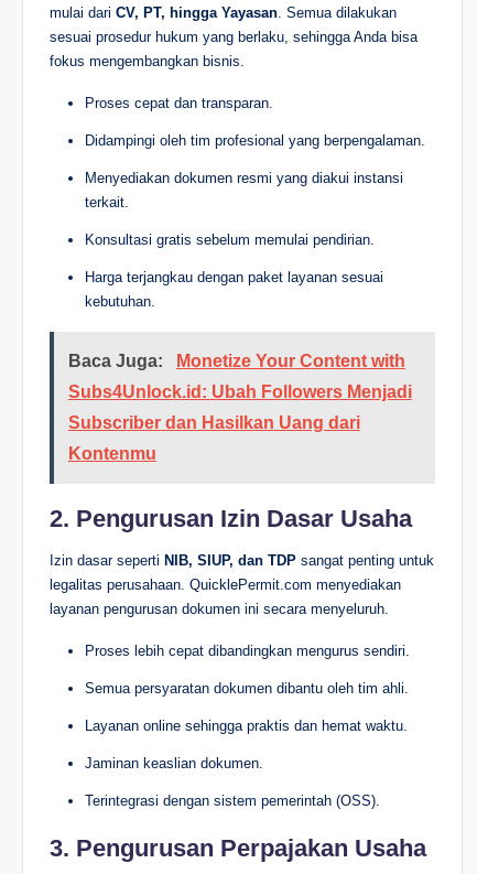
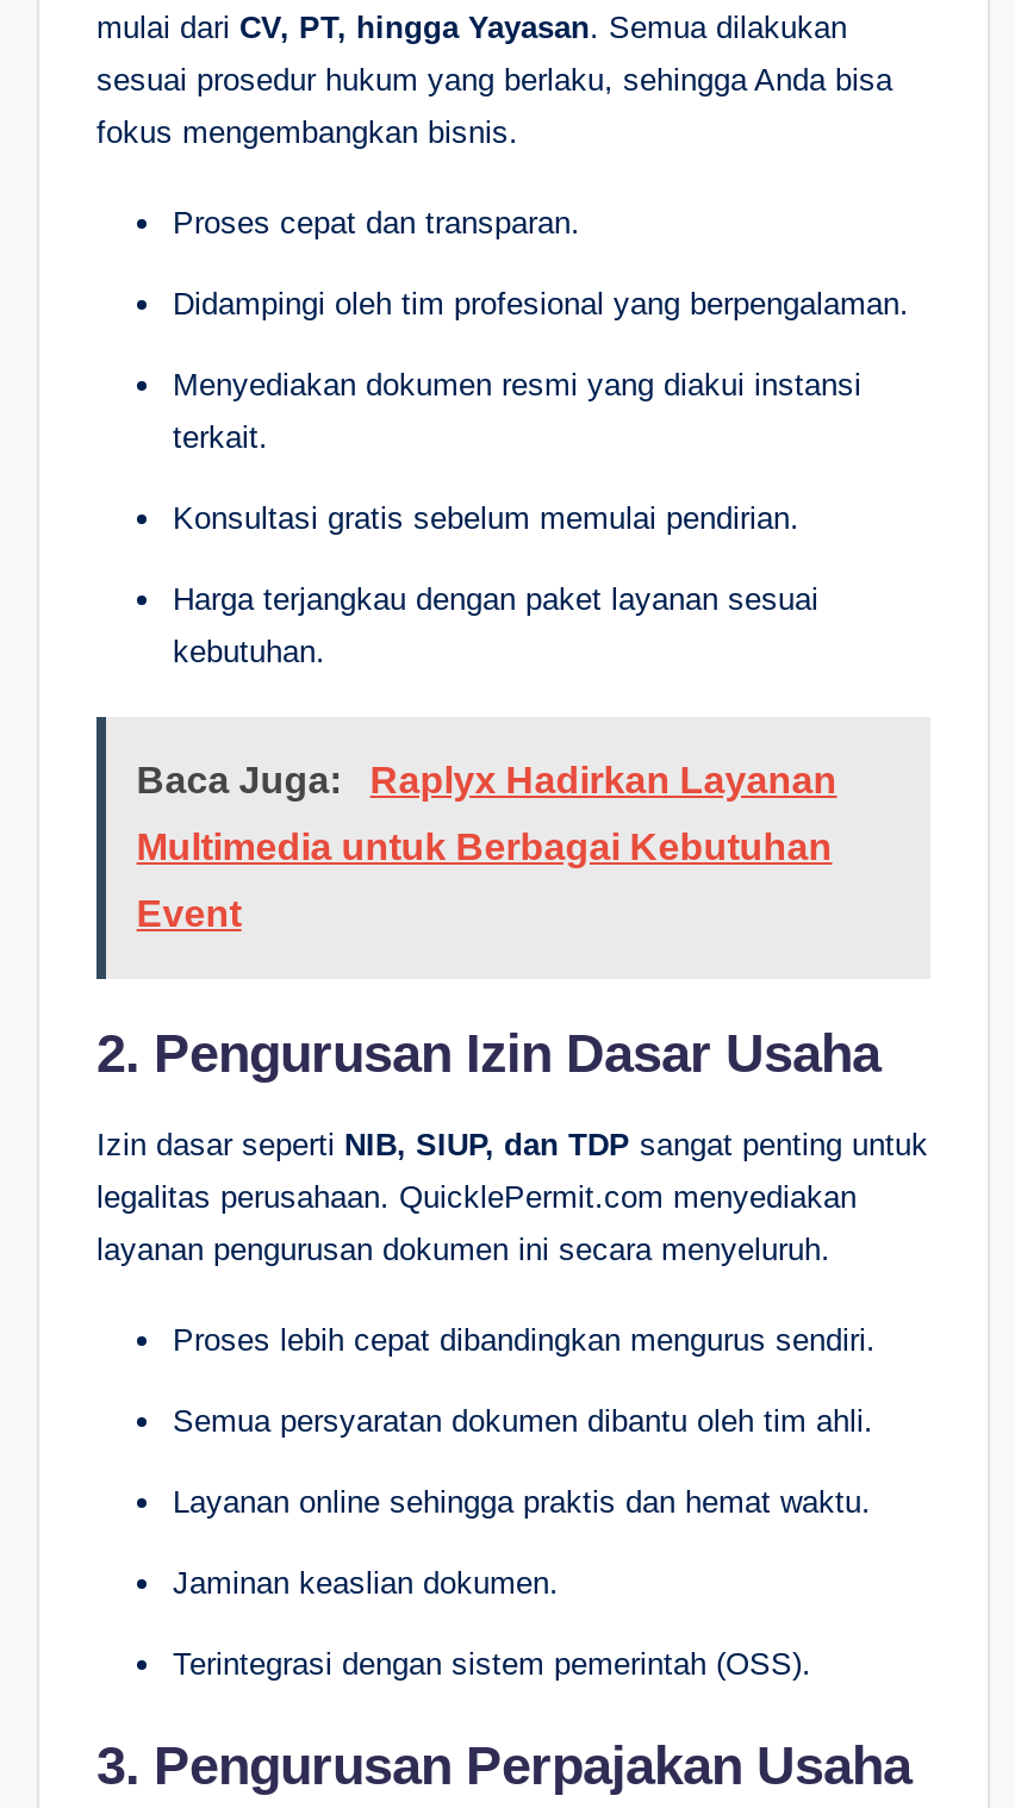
[68,351,412,463] Baca Juga: Monetize Your Content with | Subs4Unlock.id: Ubah Followers Menjadi | Subscriber dan Hasilkan Uang dari | Kontenmu -> [137,760,837,934] Baca Juga: Raplyx Hadirkan Layanan | Multimedia untuk Berbagai Kebutuhan | Event

